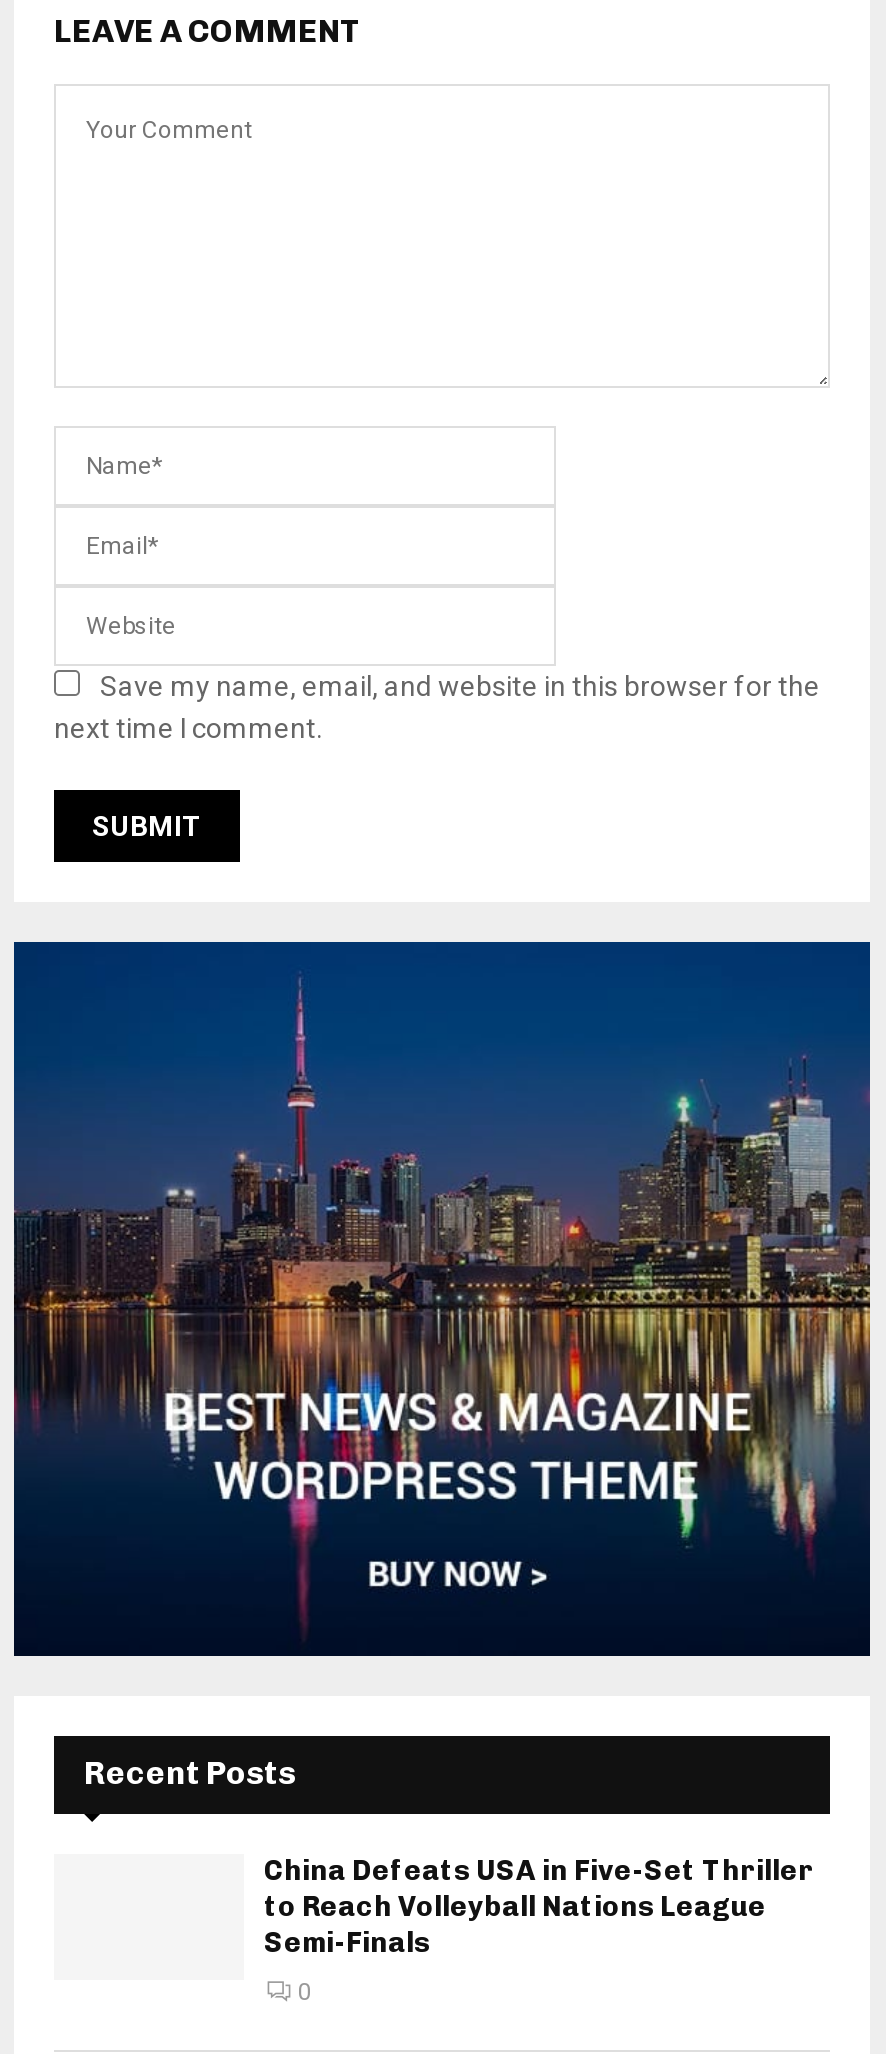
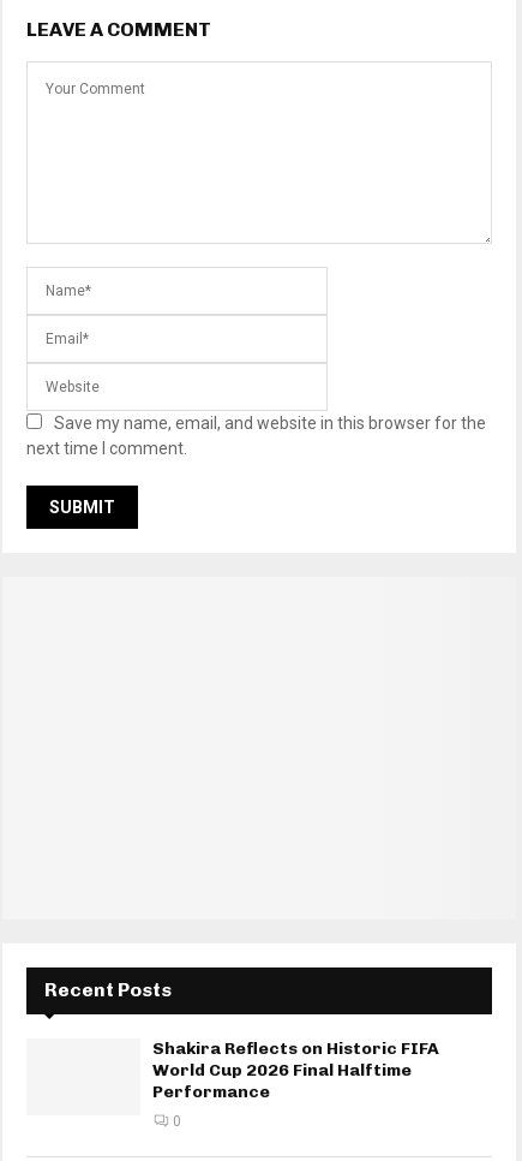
[12,940,872,1660] [image] -> none
[264,1853,814,1959] China Defeats USA in Five-Set Thriller | to Reach Volleyball Nations League | Semi-Finals -> [152,1039,439,1102] Shakira Reflects on Historic FIFA | World Cup 2026 Final Halftime | Performance

